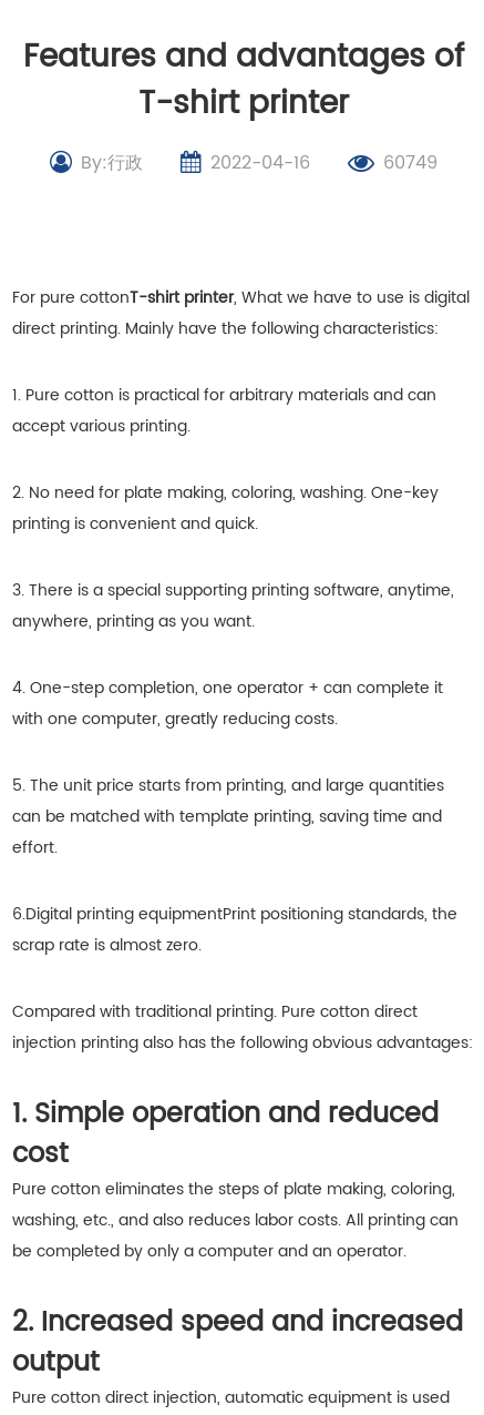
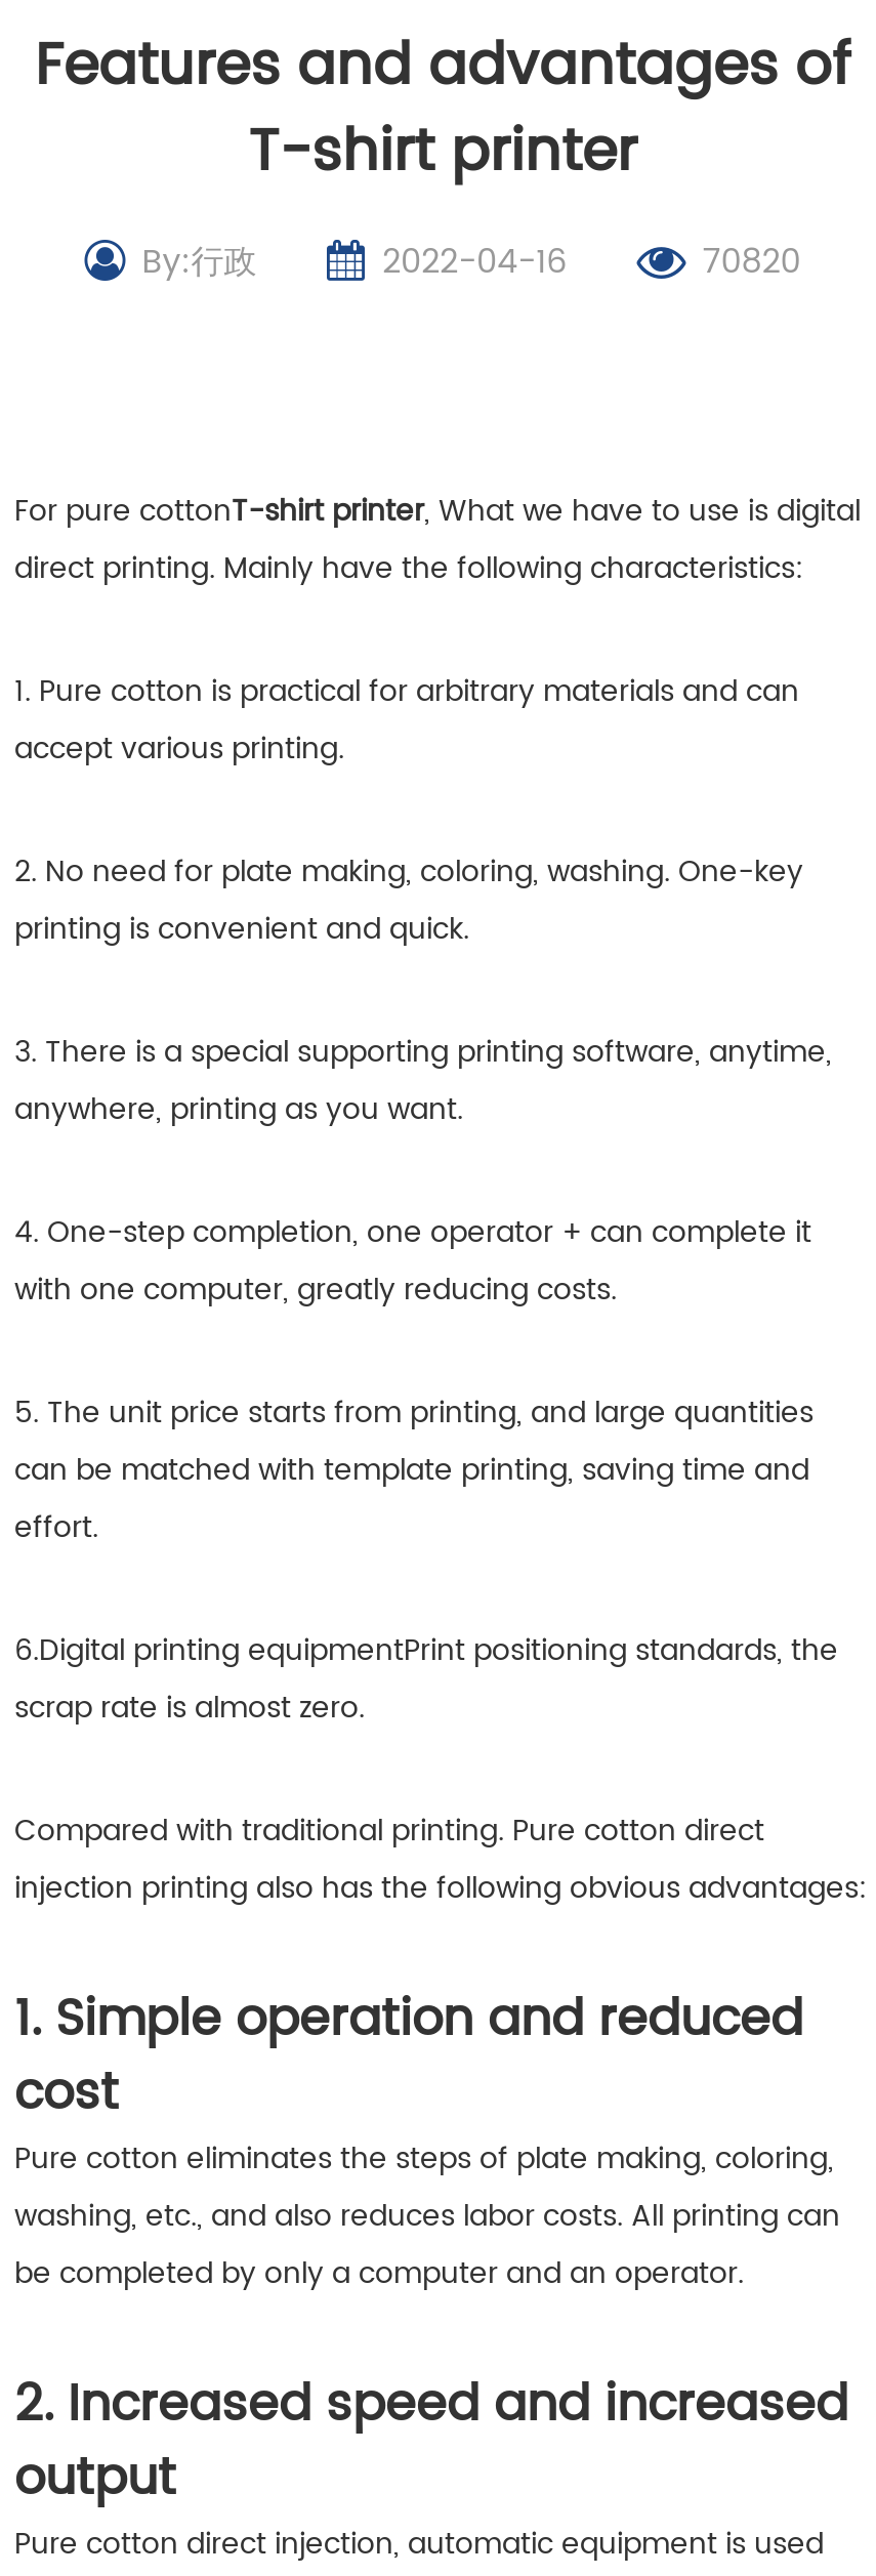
[383,149,437,177] 60749 -> [702,236,801,289] 70820

